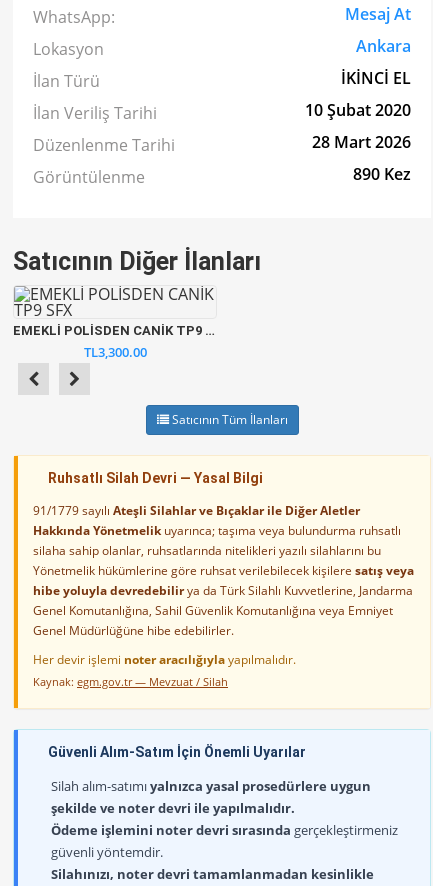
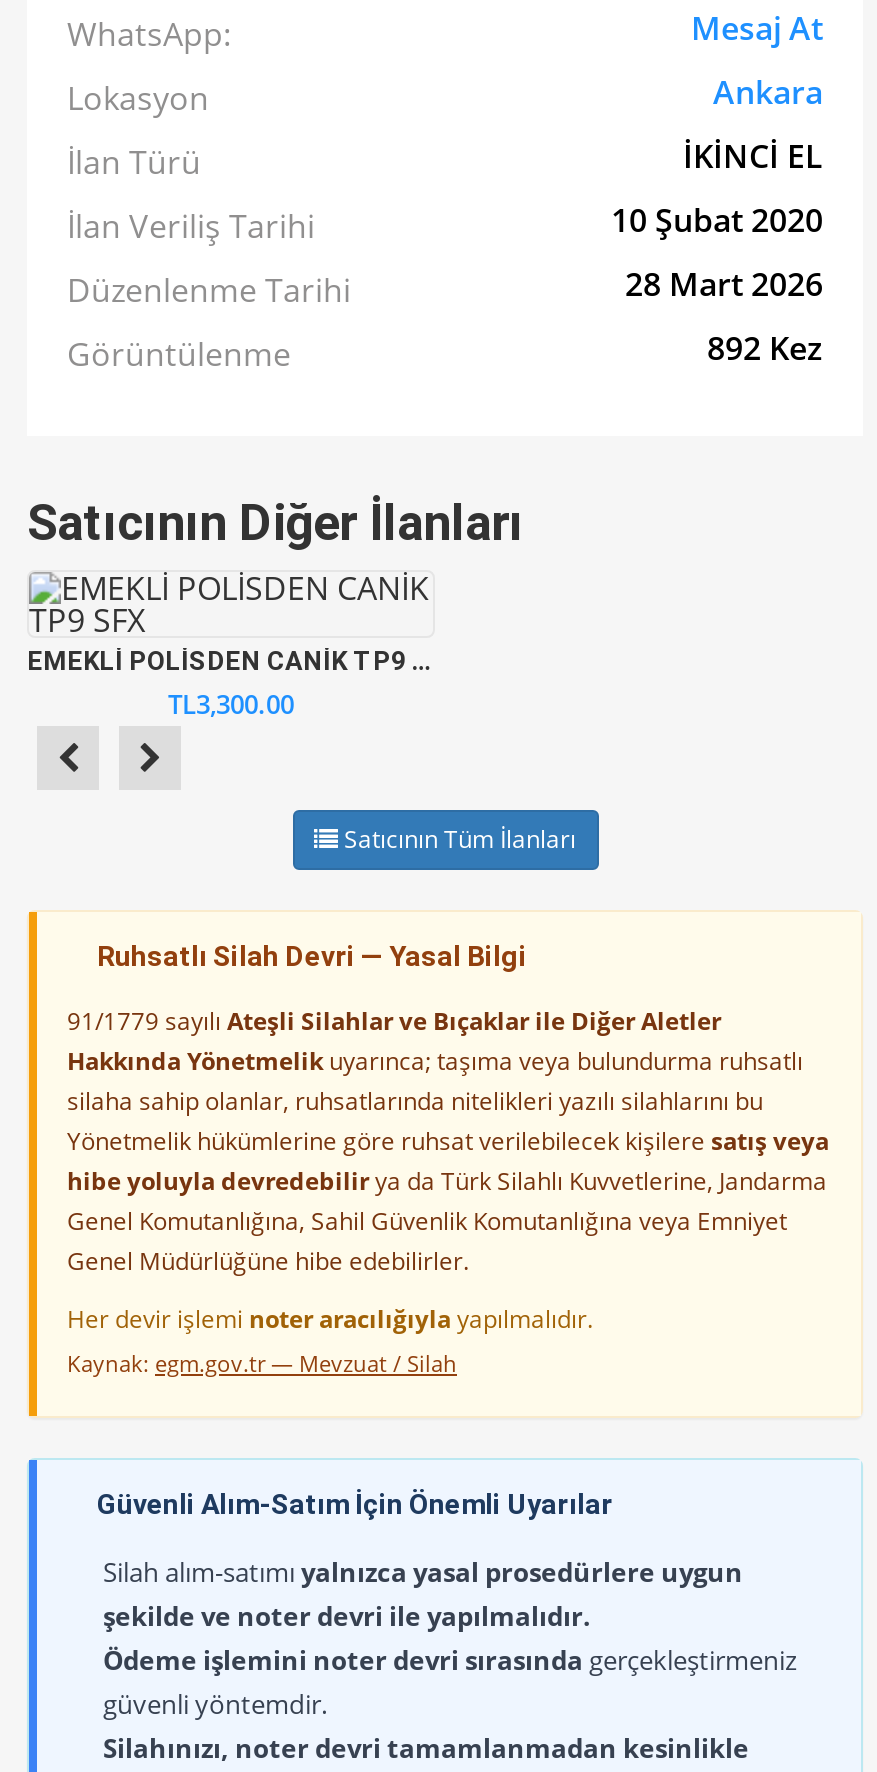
[353,163,411,185] 890 Kez -> [707,326,823,370] 892 Kez

